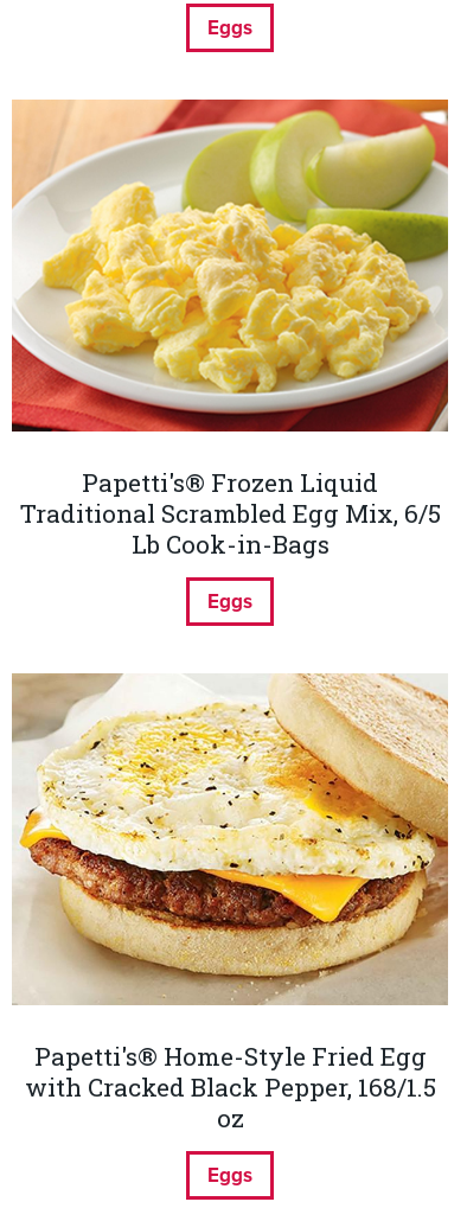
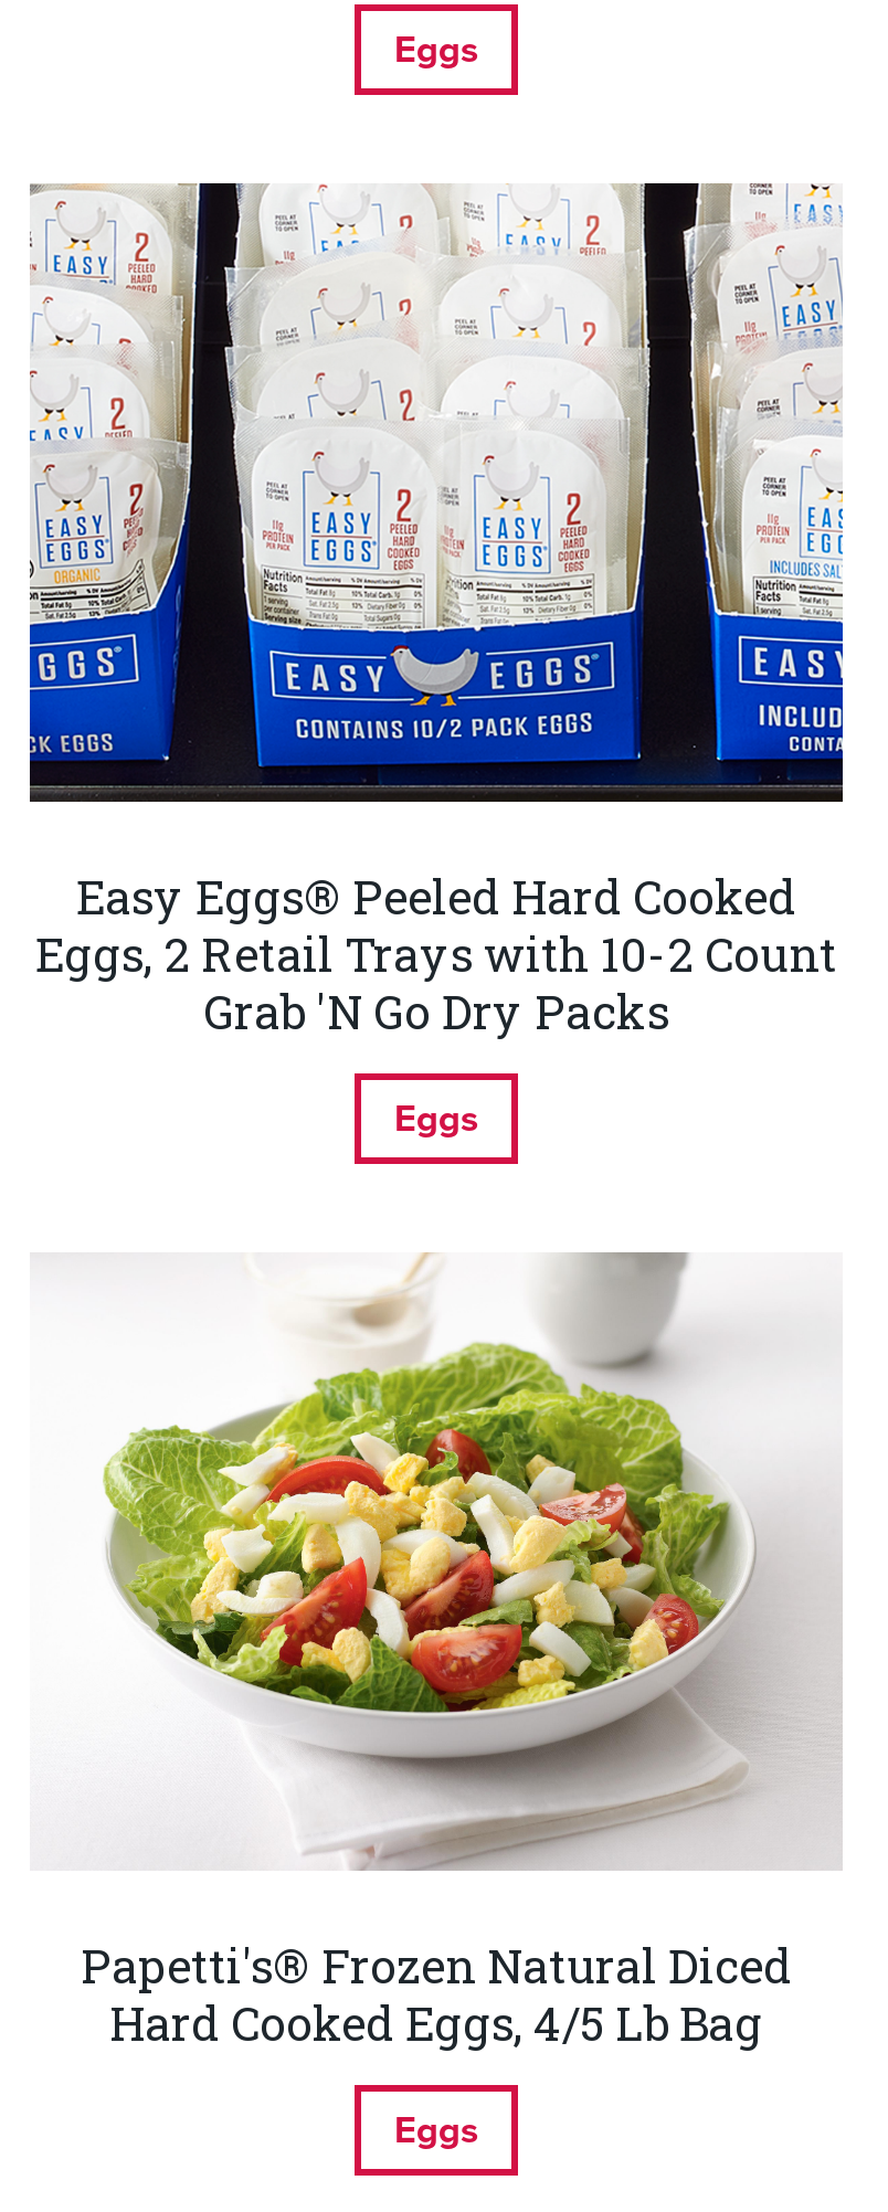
[11,98,449,561] [image] | Papetti's® Frozen Liquid | Traditional Scrambled Egg Mix, 6/5 | Lb Cook-in-Bags -> [28,181,845,1043] [image] | Easy Eggs® Peeled Hard Cooked | Eggs, 2 Retail Trays with 10-2 Count | Grab 'N Go Dry Packs
[11,672,449,1134] [image] | Papetti's® Home-Style Fried Egg | with Cracked Black Pepper, 168/1.5 | oz -> [30,1252,843,2054] [image] | Papetti's® Frozen Natural Diced | Hard Cooked Eggs, 4/5 Lb Bag

